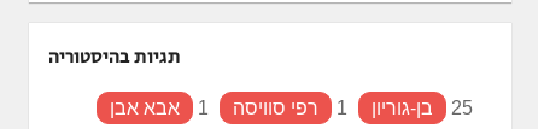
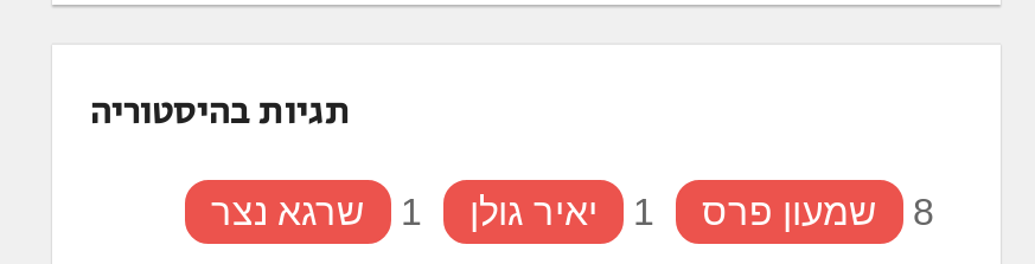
[110,98,180,118] אבא אבן -> [211,192,365,232] שרגא נצר
[233,98,318,118] רפי סוויסה -> [469,192,598,232] יאיר גולן
[372,98,473,118] בן-גוריון | 25 -> [702,192,934,232] שמעון פרס | 8

